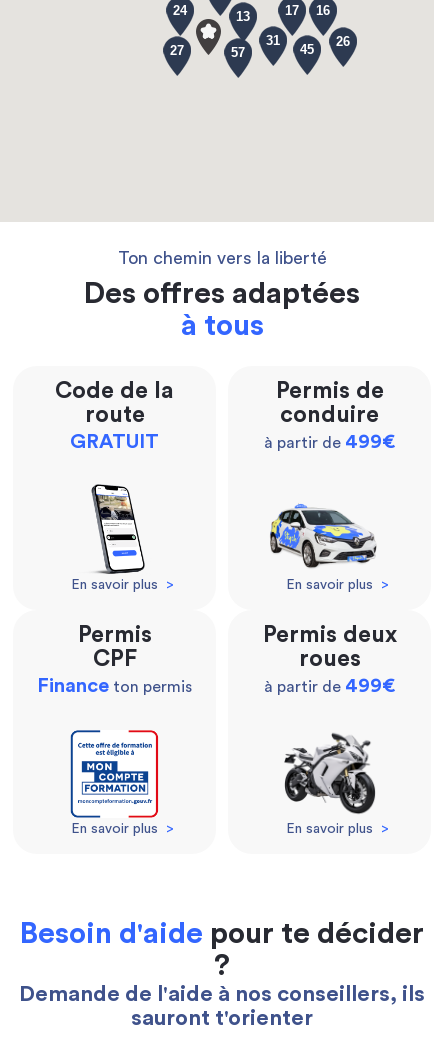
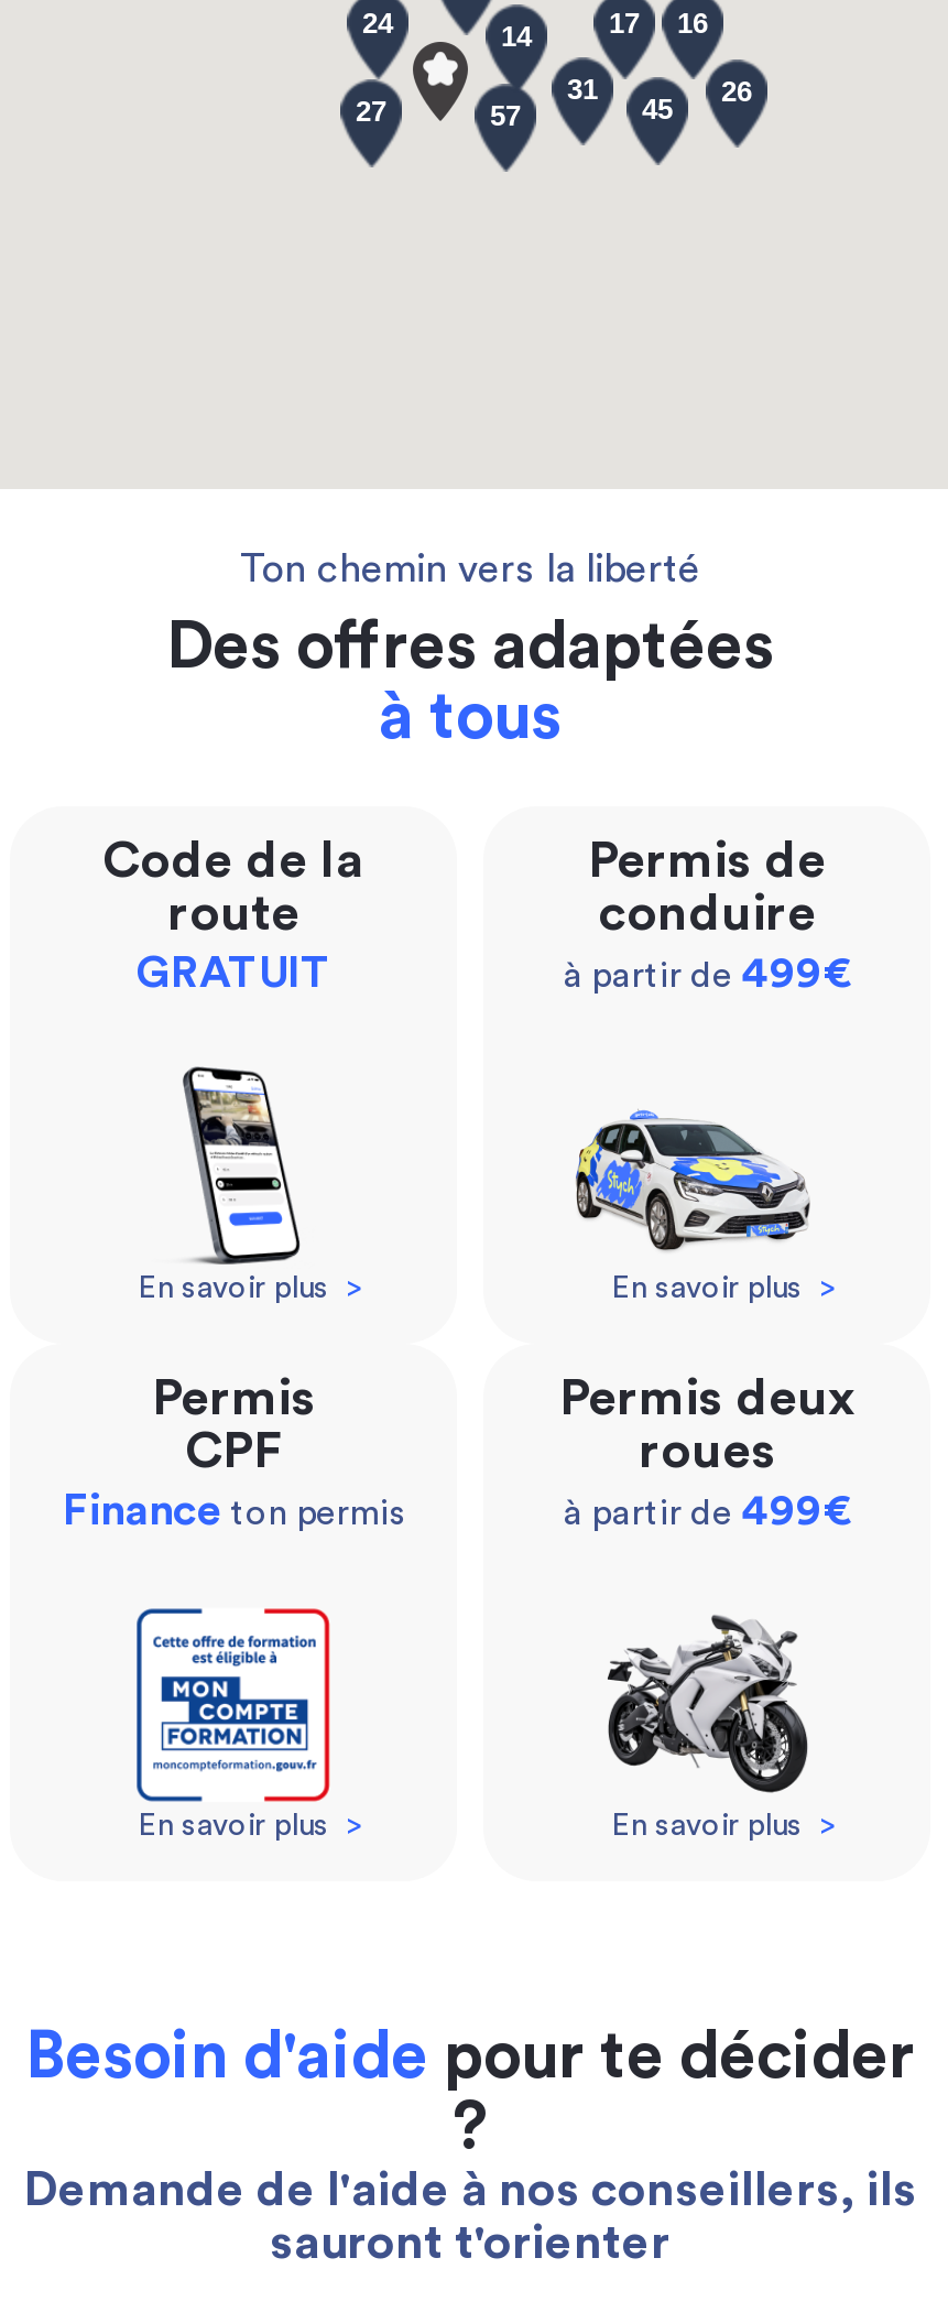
[236,8,250,23] 13 -> [501,19,532,52] 14

